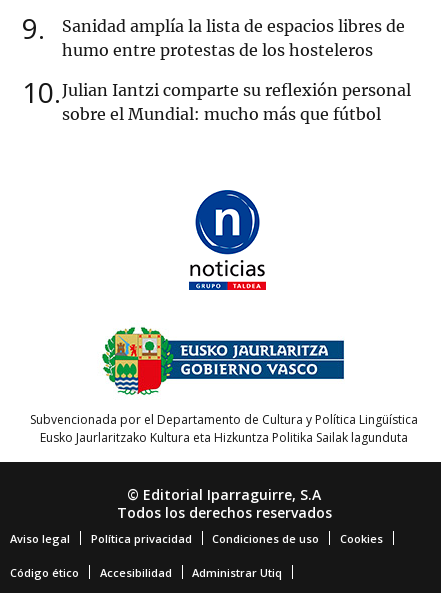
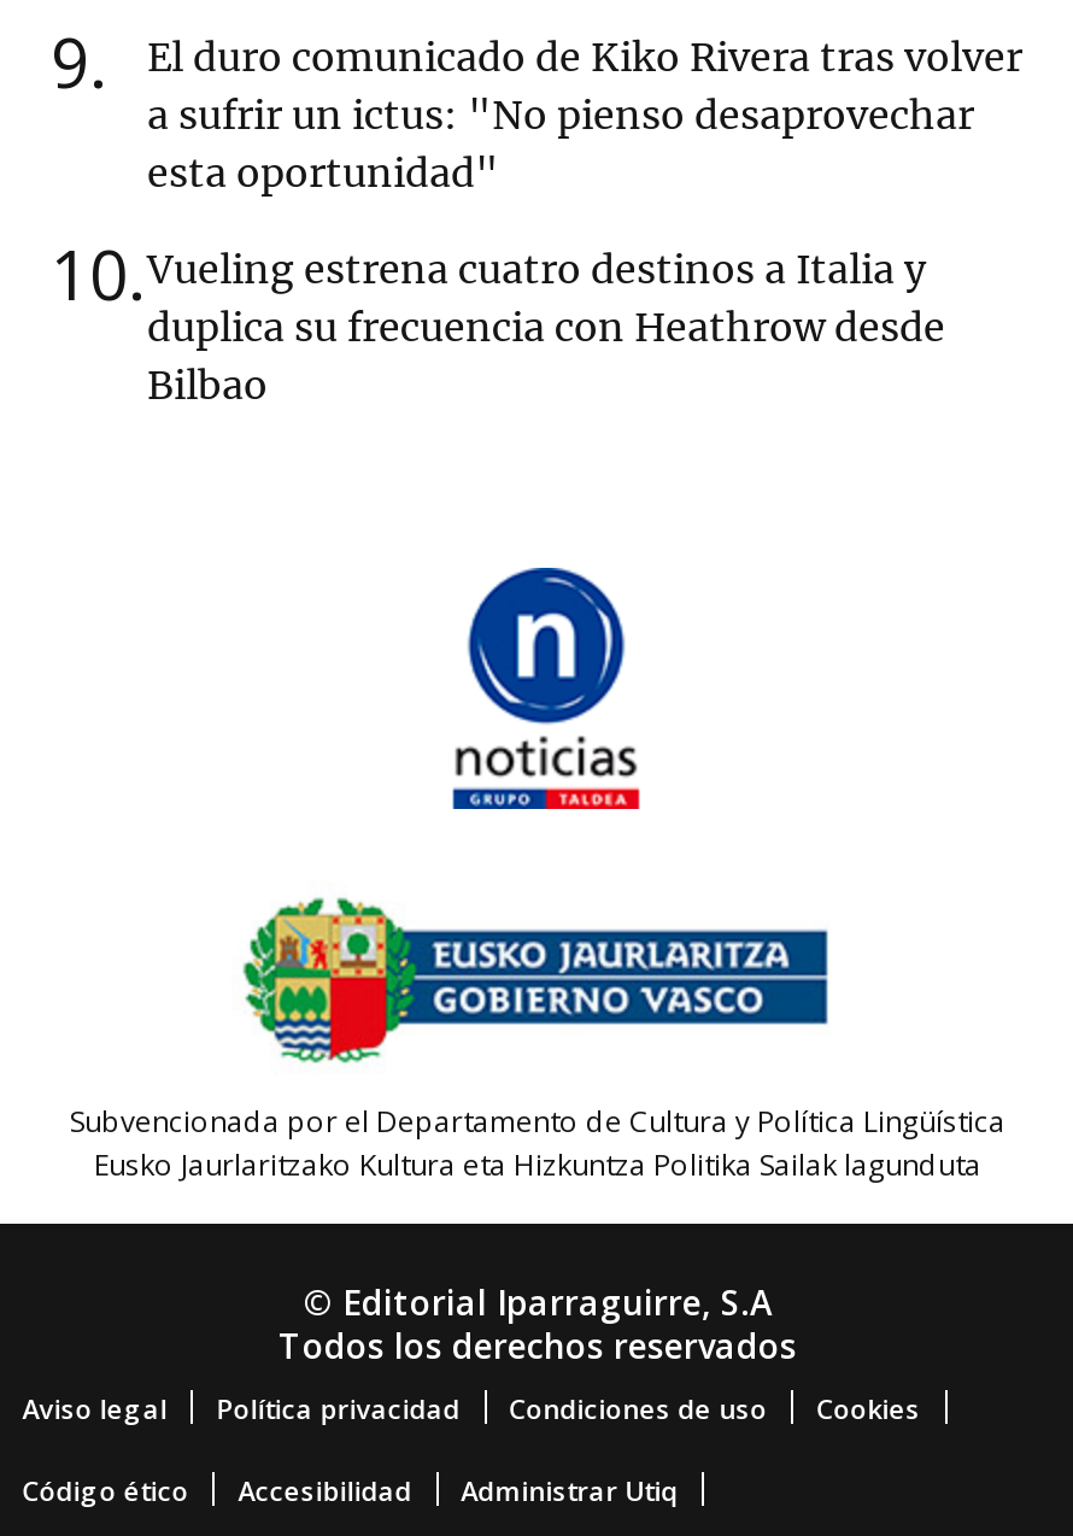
[22,16,411,124] Sanidad amplía la lista de espacios libres de | humo entre protestas de los hosteleros | 10 Julian Iantzi comparte su reflexión personal | sobre el Mundial: mucho más que fútbol -> [51,33,1022,409] El duro comunicado de Kiko Rivera tras volver | a sufrir un ictus: "No pienso desaprovechar | esta oportunidad" | 10 Vueling estrena cuatro destinos a Italia y | duplica su frecuencia con Heathrow desde | Bilbao

